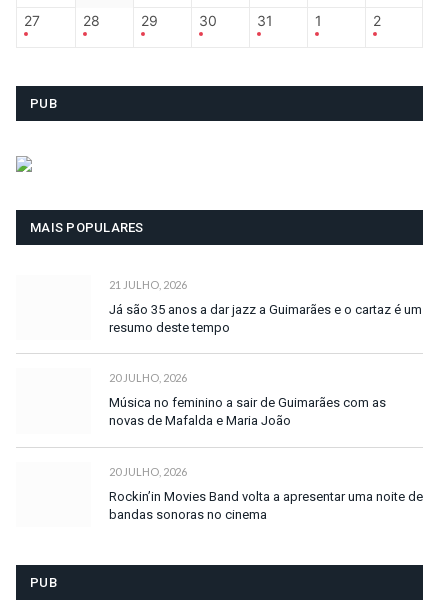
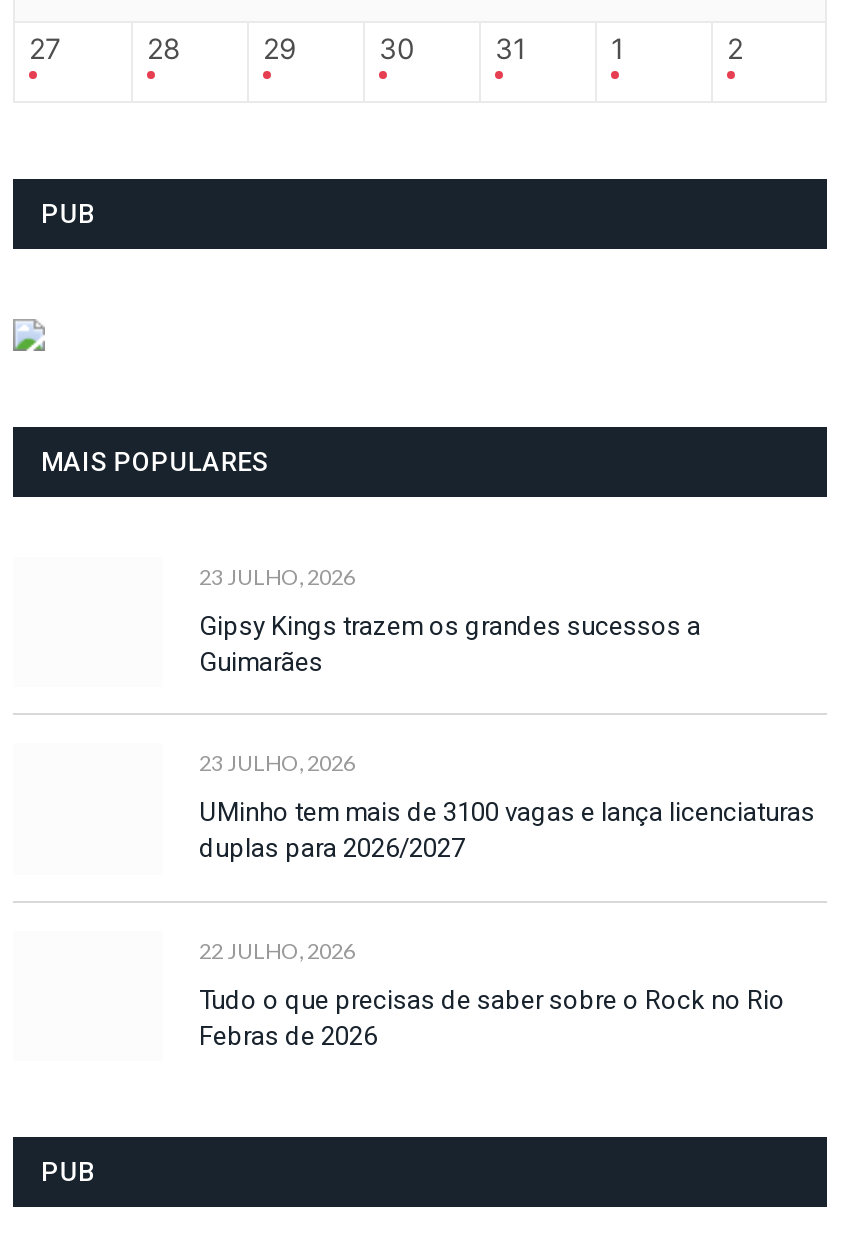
[109,278,187,291] 21 JULHO, 2026 -> [199,563,355,589] 23 JULHO, 2026
[109,302,422,335] Já são 35 anos a dar jazz a Guimarães e o cartaz é um | resumo deste tempo -> [199,611,701,677] Gipsy Kings trazem os grandes sucessos a | Guimarães
[109,371,187,384] 20 JULHO, 2026 -> [199,750,355,776] 23 JULHO, 2026
[109,395,386,428] Música no feminino a sair de Guimarães com as | novas de Mafalda e Maria João -> [199,798,815,864] UMinho tem mais de 3100 vagas e lança licenciaturas | duplas para 2026/2027
[109,465,187,478] 20 JULHO, 2026 -> [199,936,355,962] 22 JULHO, 2026
[109,489,423,522] Rockin’in Movies Band volta a apresentar uma noite de | bandas sonoras no cinema -> [199,984,785,1050] Tudo o que precisas de saber sobre o Rock no Rio | Febras de 2026

